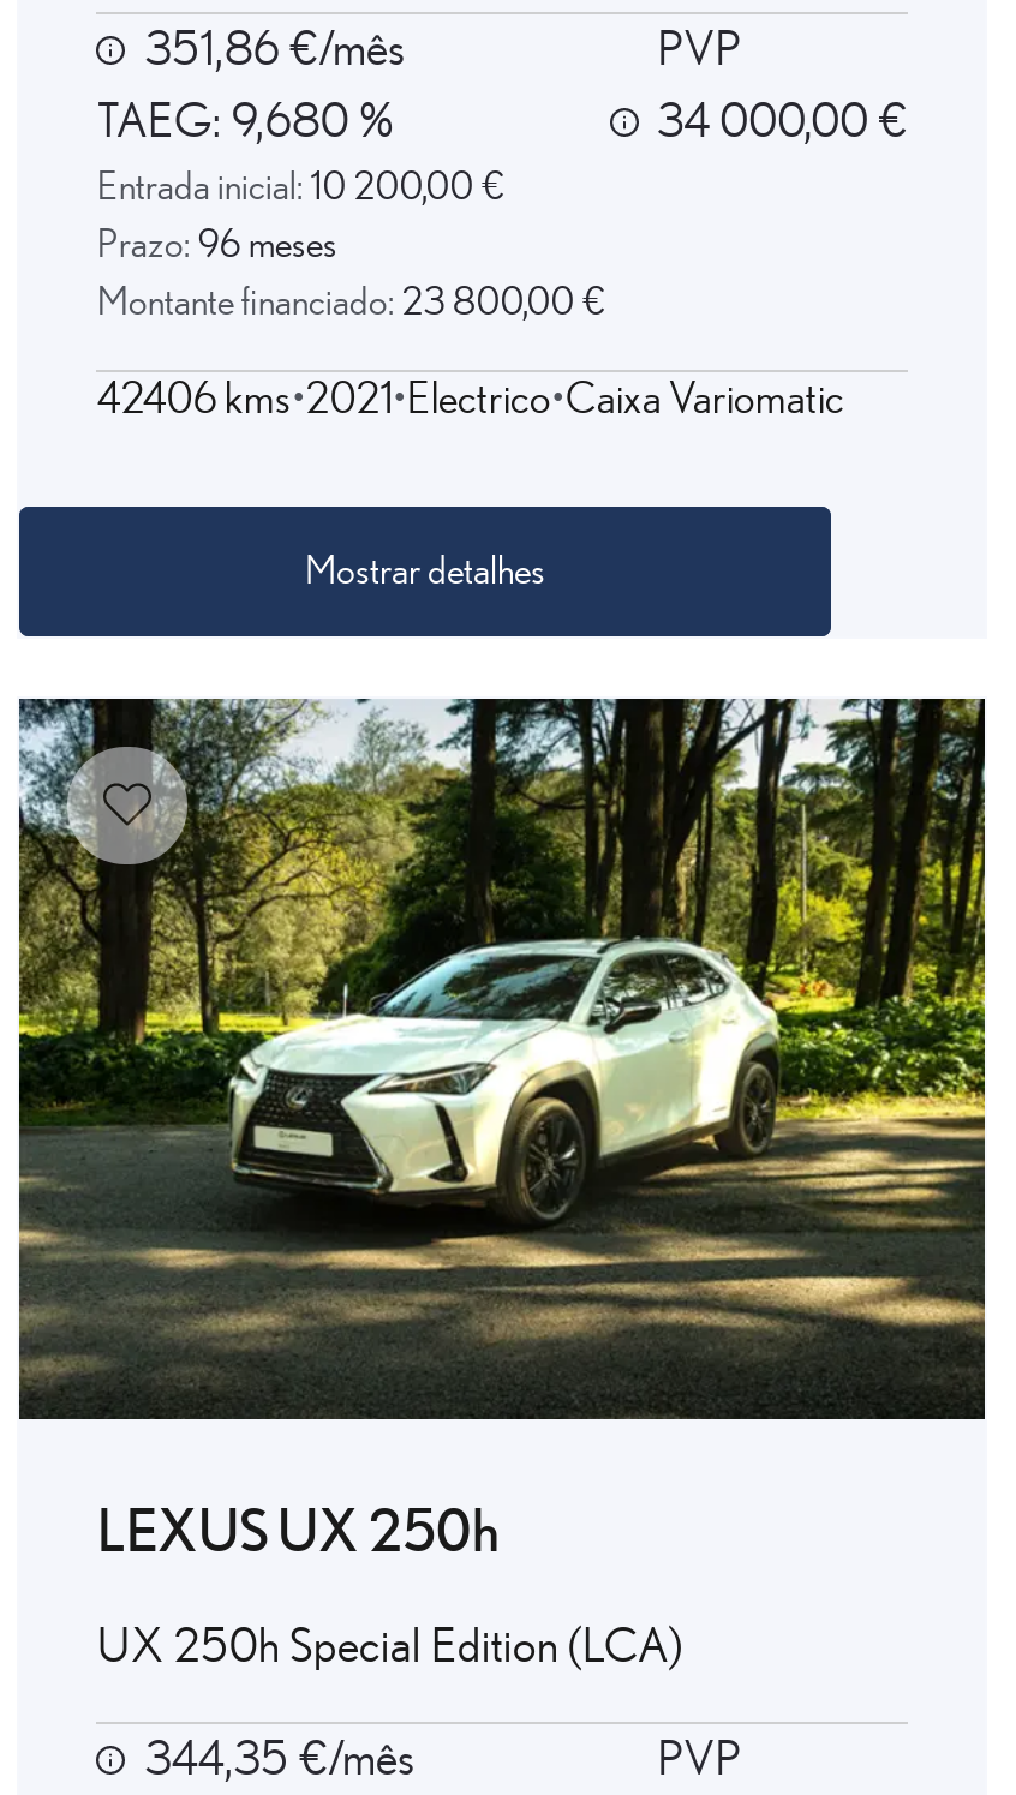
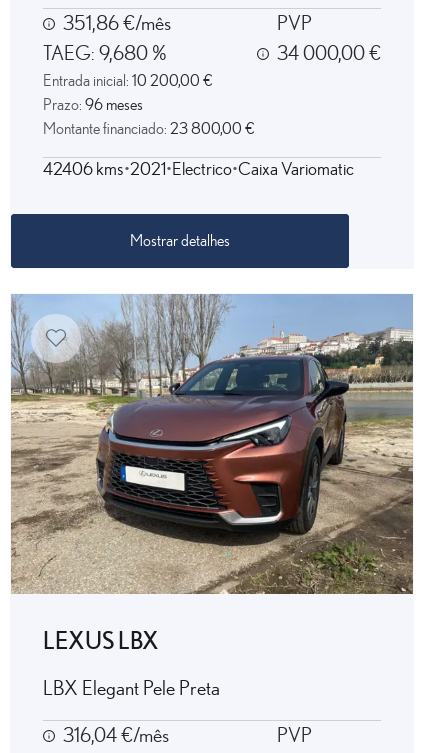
[17,696,987,1564] [image] | LEXUS UX 250h -> [10,293,414,654] [image] | LEXUS LBX
[97,1624,683,1672] UX 250h Special Edition (LCA) -> [43,679,220,699] LBX Elegant Pele Preta
[145,1737,414,1785] 344,35 €/mês -> [63,726,169,746] 316,04 €/mês

